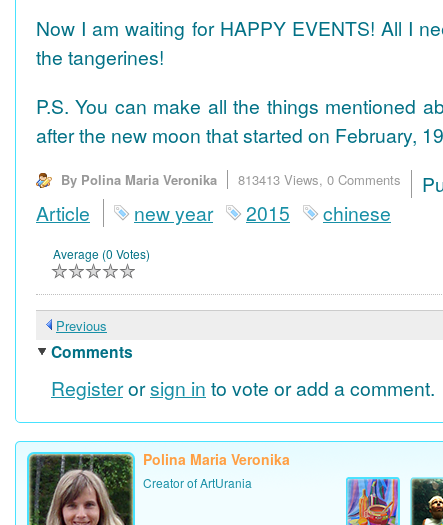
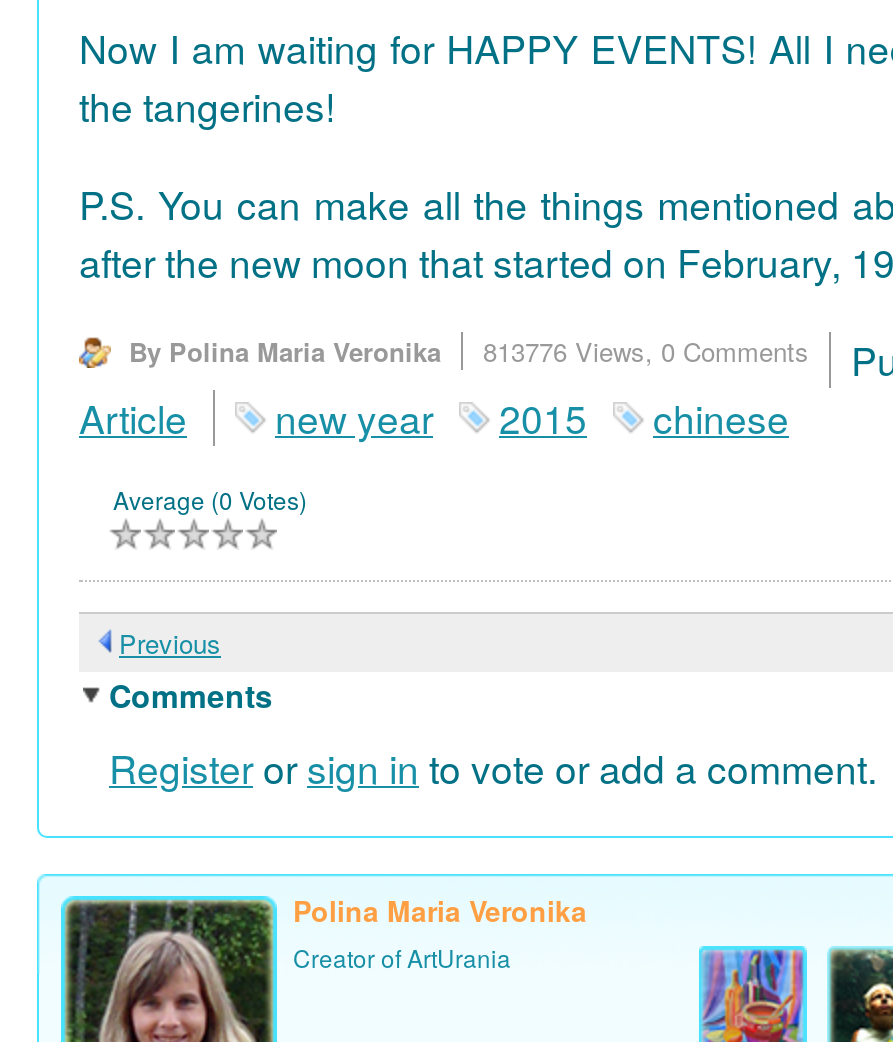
[238,170,401,189] 813413 Views, 0 Comments -> [483,332,809,370] 813776 Views, 0 Comments

